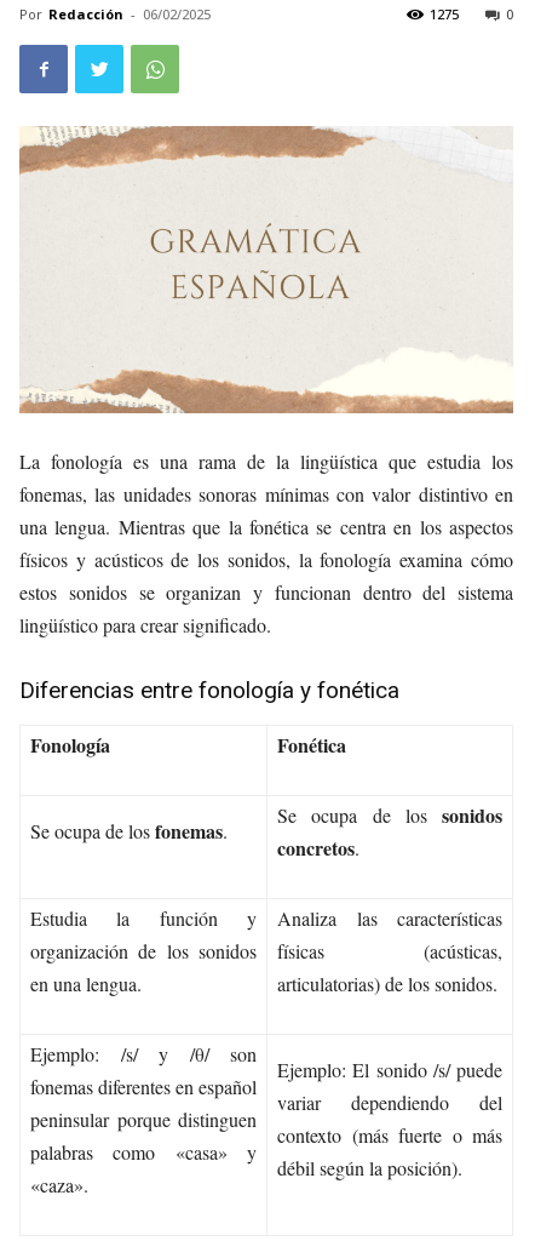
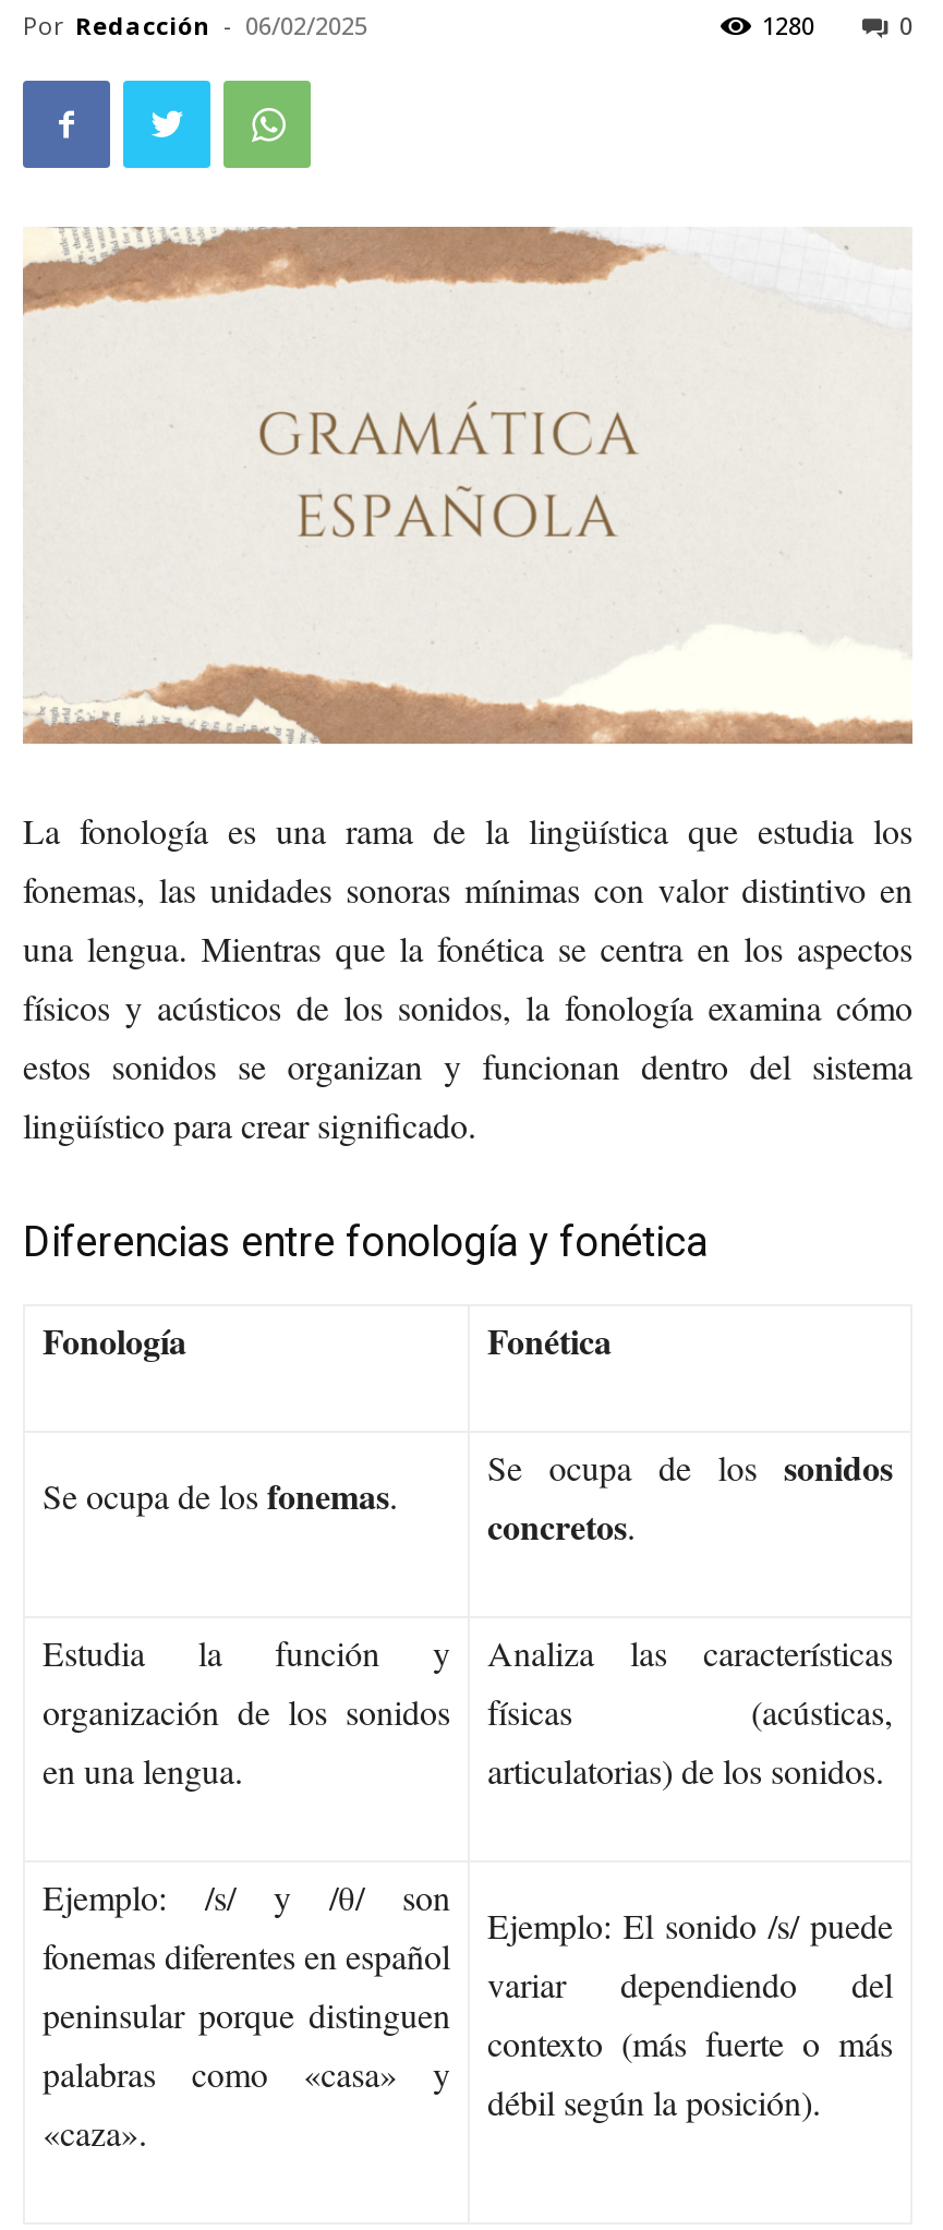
[430,5,459,23] 1275 -> [762,9,814,41] 1280

